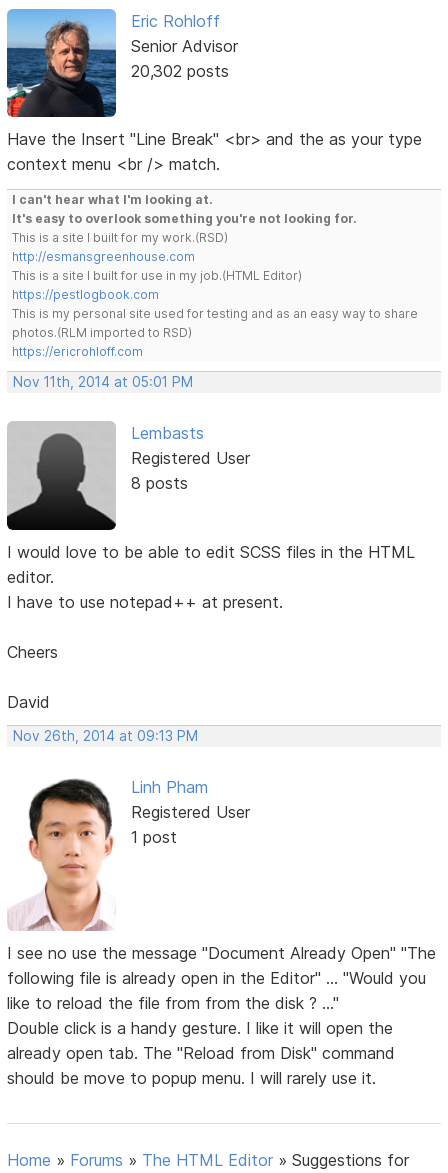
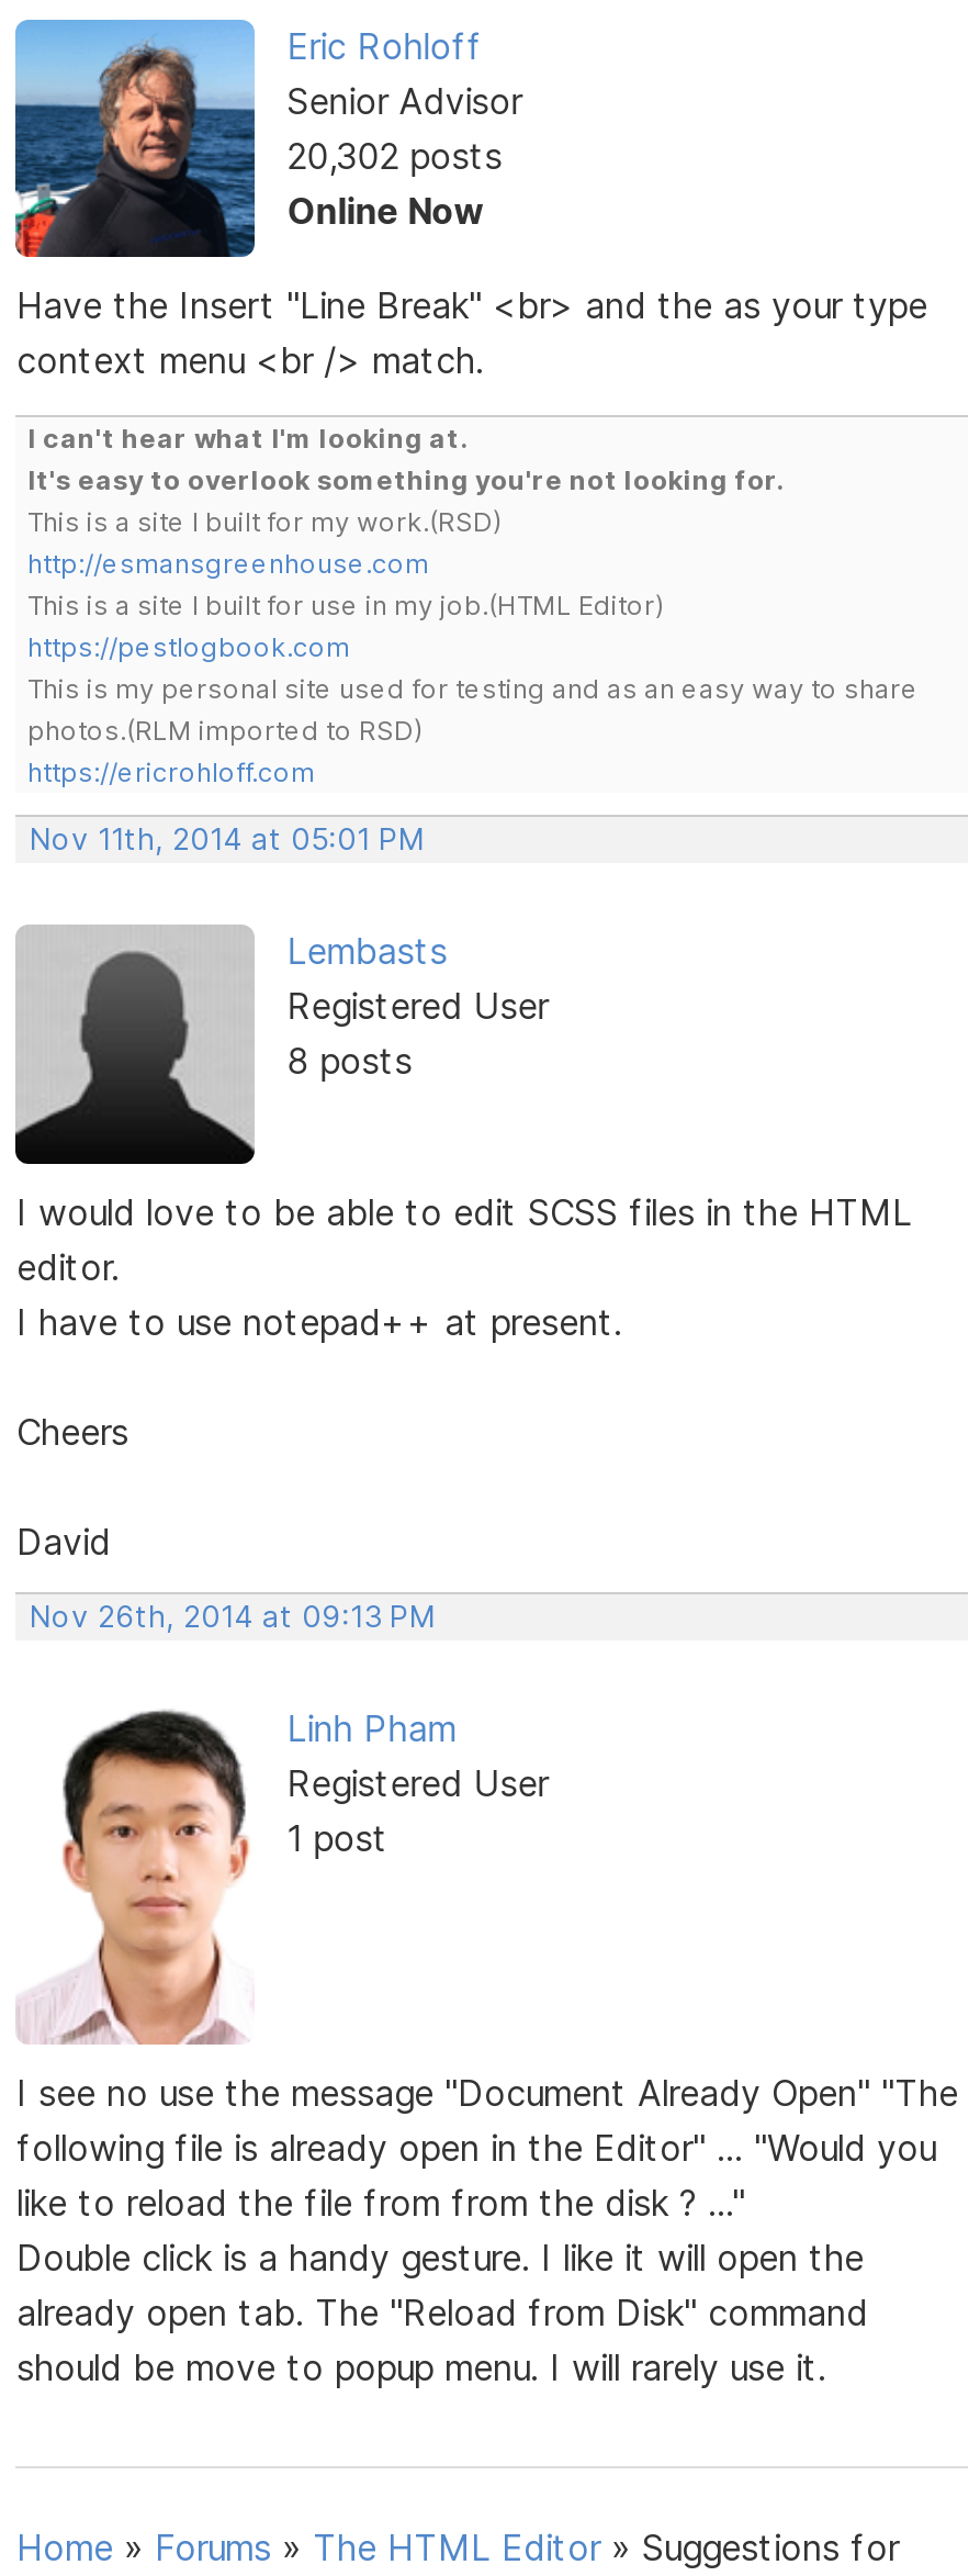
none -> [287,189,484,233] Online Now

